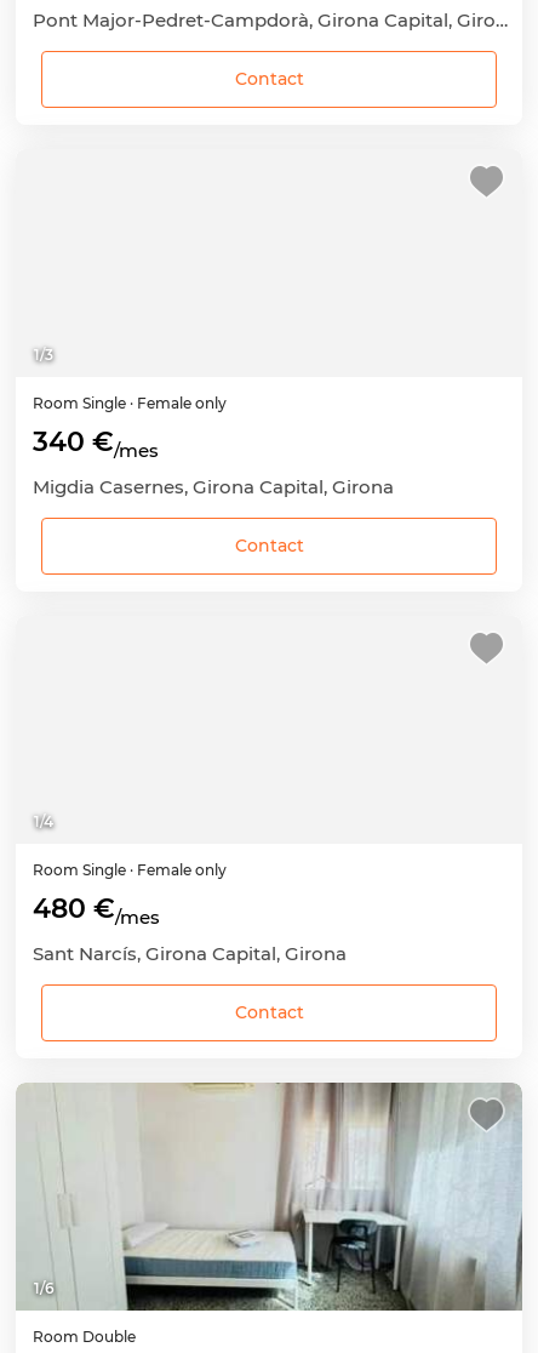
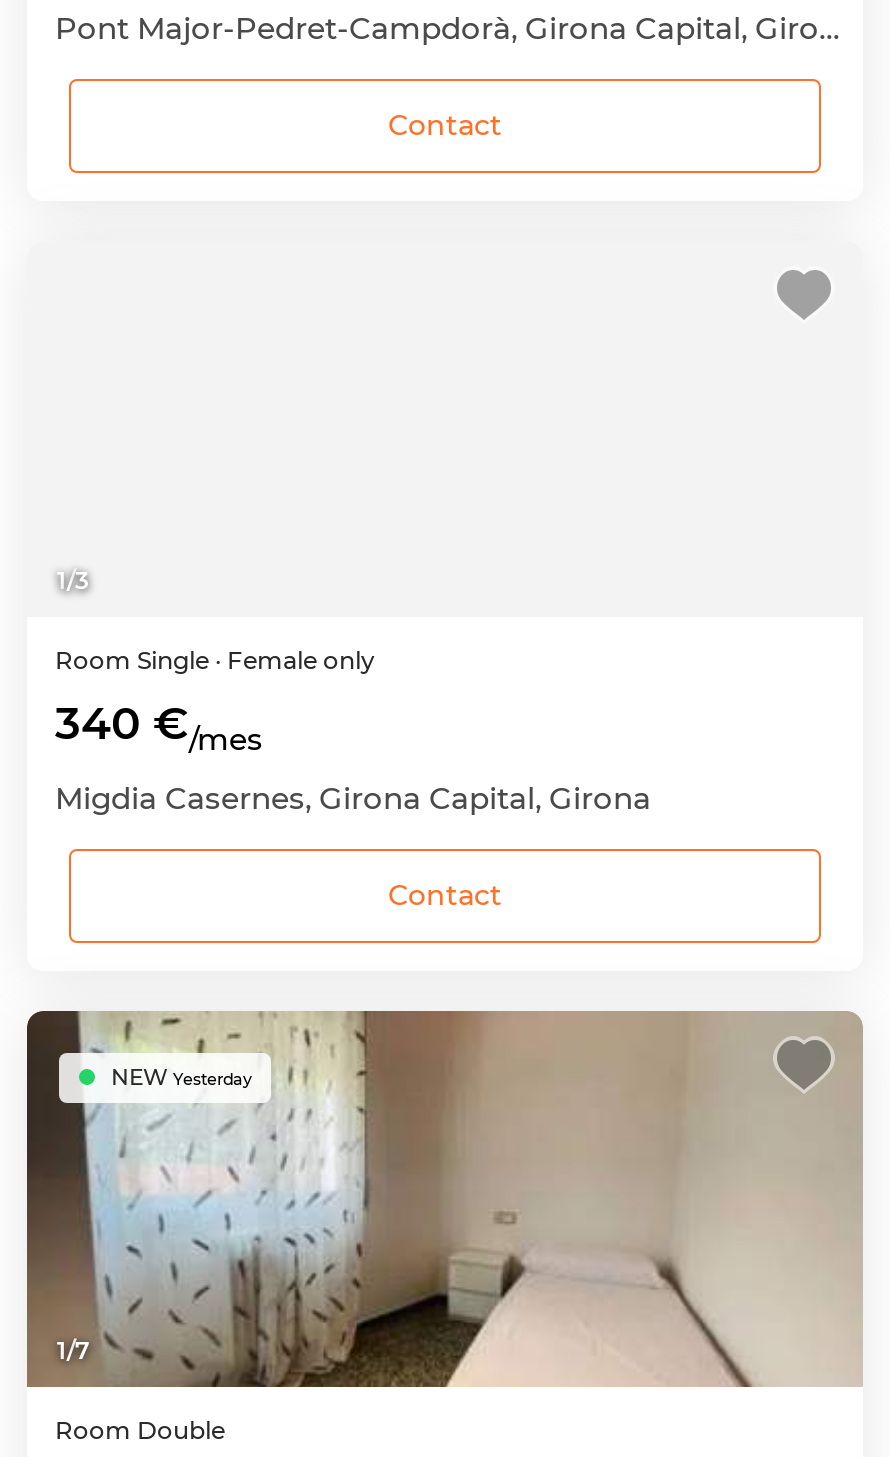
[33,812,347,1024] 1/4 | Room Single · Female only | 480 €/mes | Sant Narcís, Girona Capital, Girona | Contact -> [57,1335,89,1365] 1/7
[16,1083,522,1312] [image] | 1/6 -> [25,1009,863,1387] [image] | NEW Yesterday

